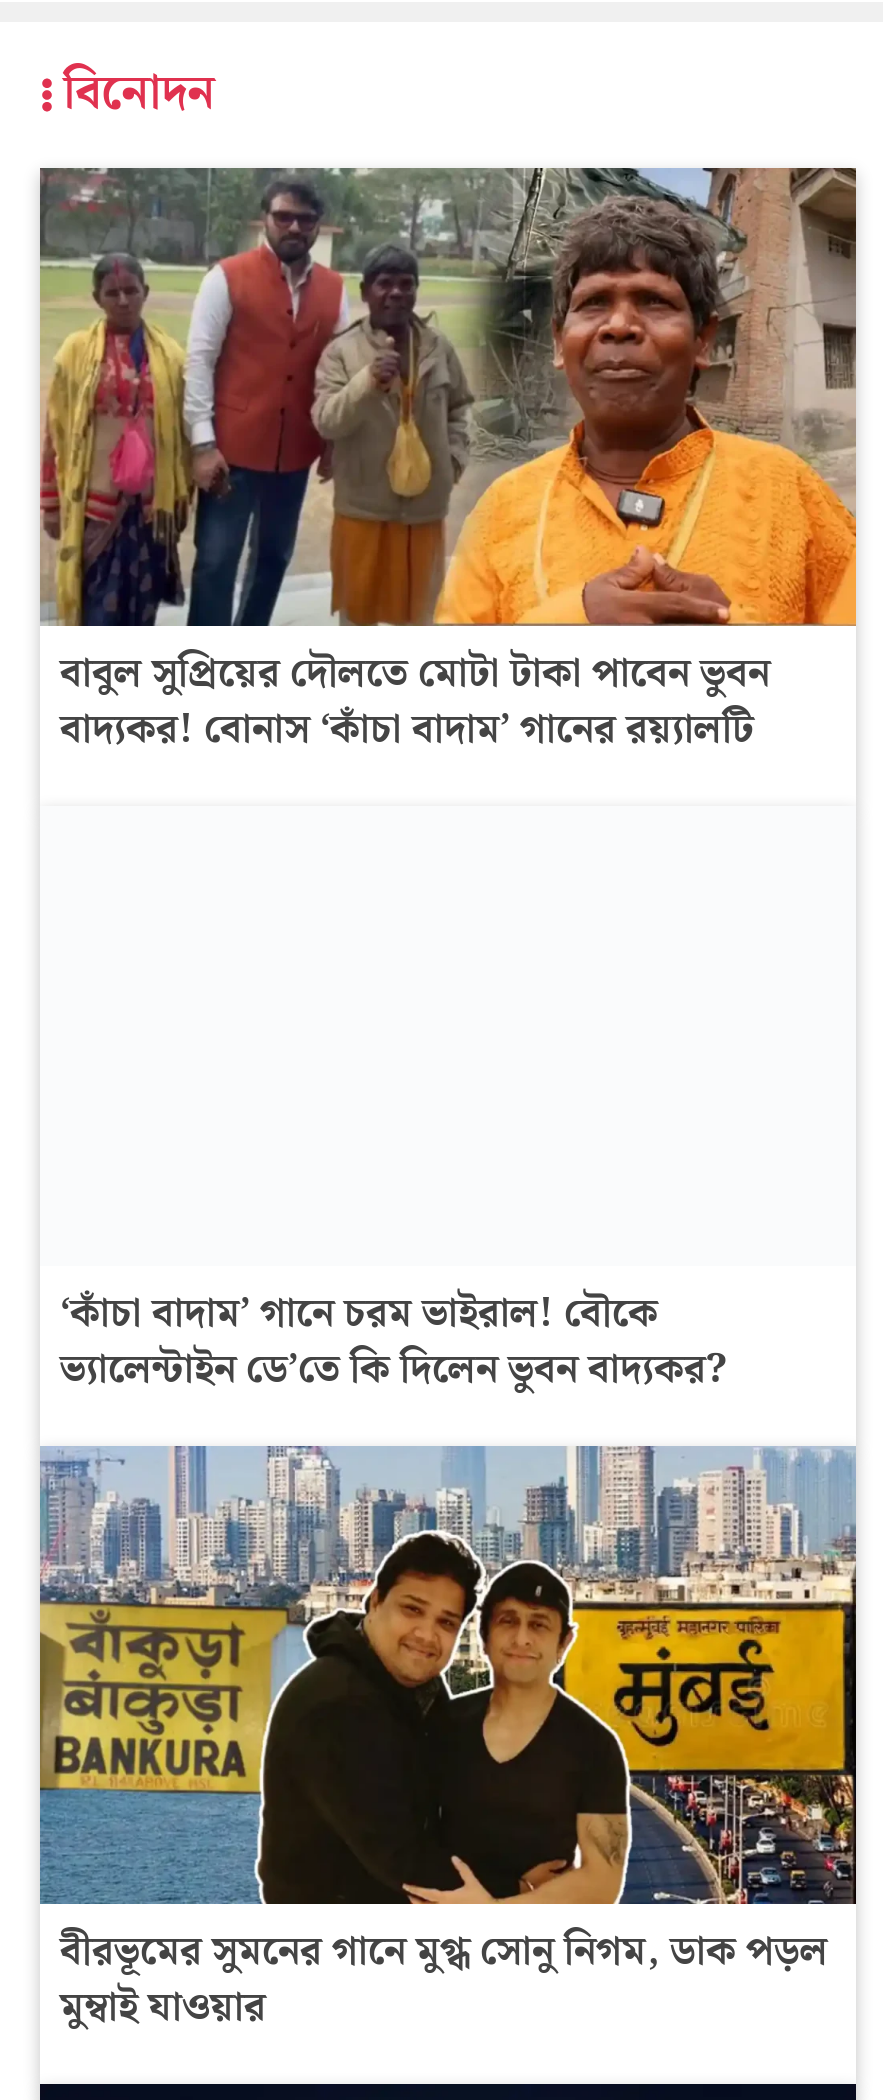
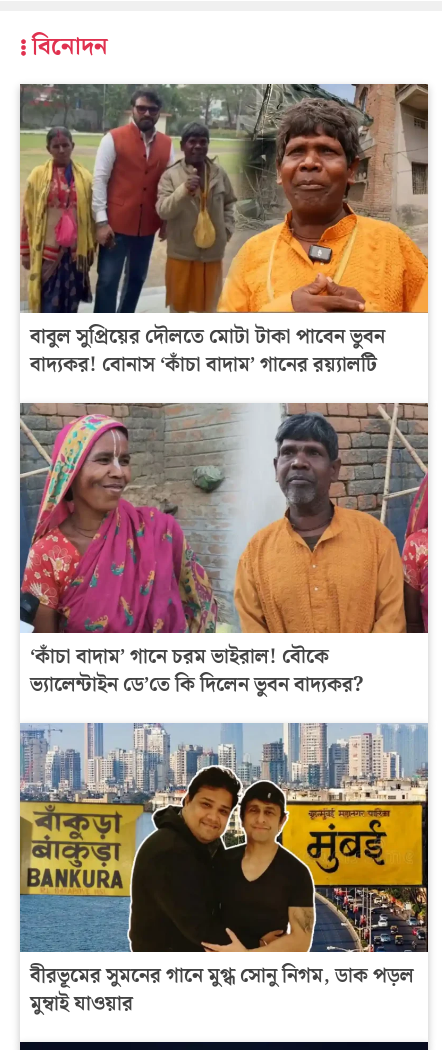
none -> [19,402,429,634] [image]

